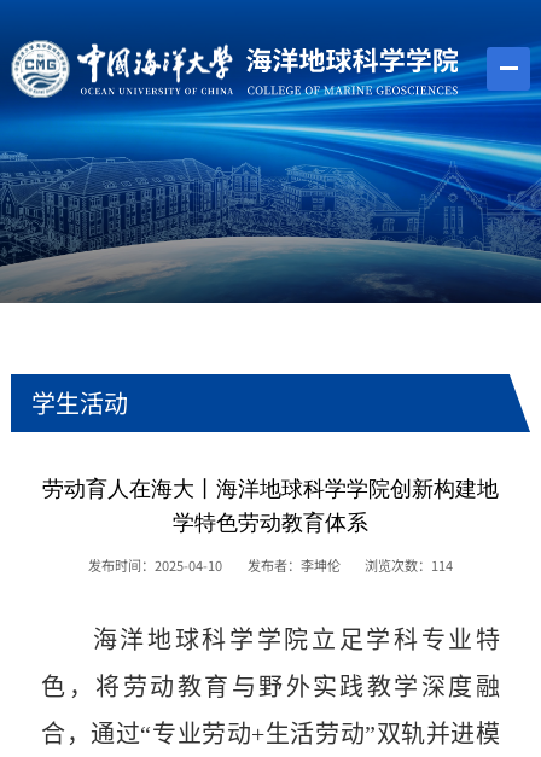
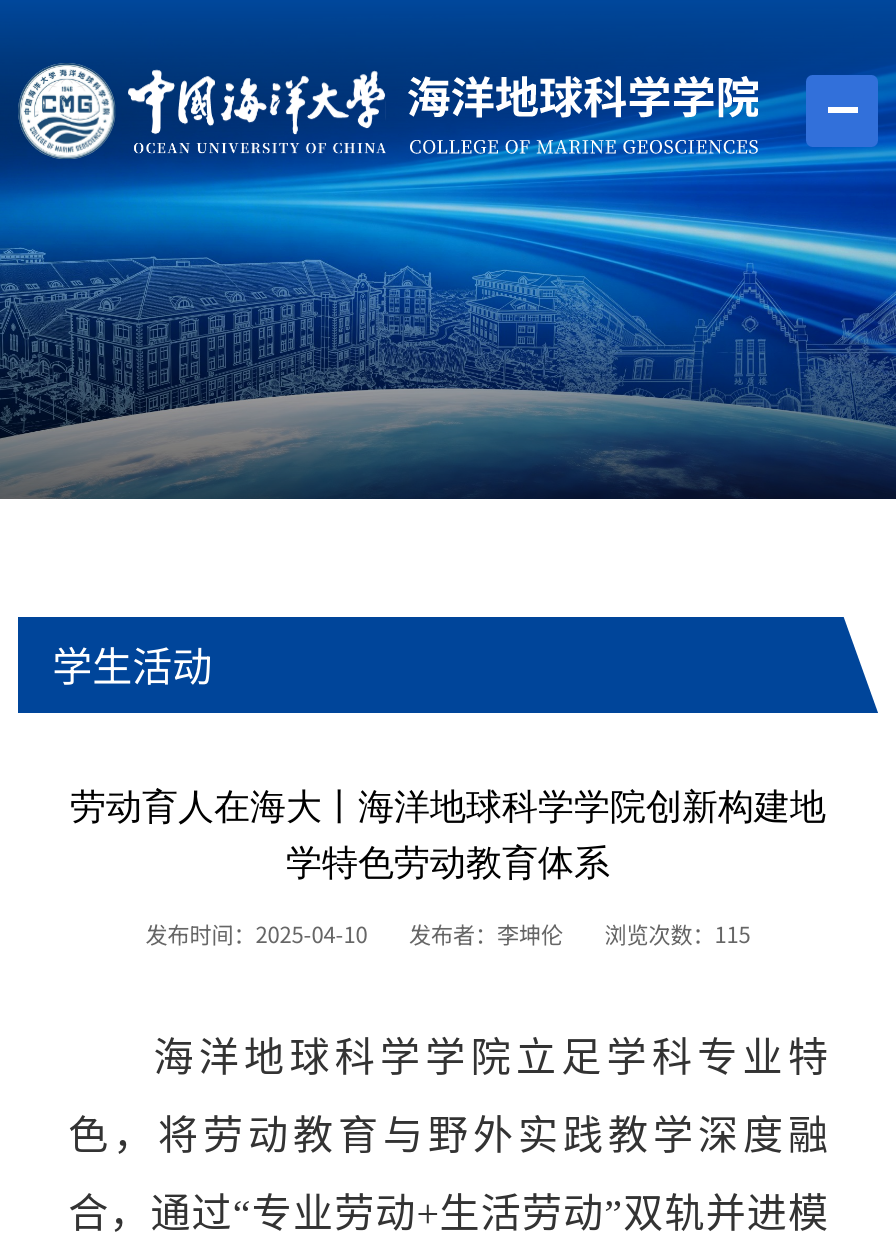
[88,555,453,574] 发布时间：2025-04-10 发布者：李坤伦 浏览次数：114 -> [145,916,751,948] 发布时间：2025-04-10 发布者：李坤伦 浏览次数：115

